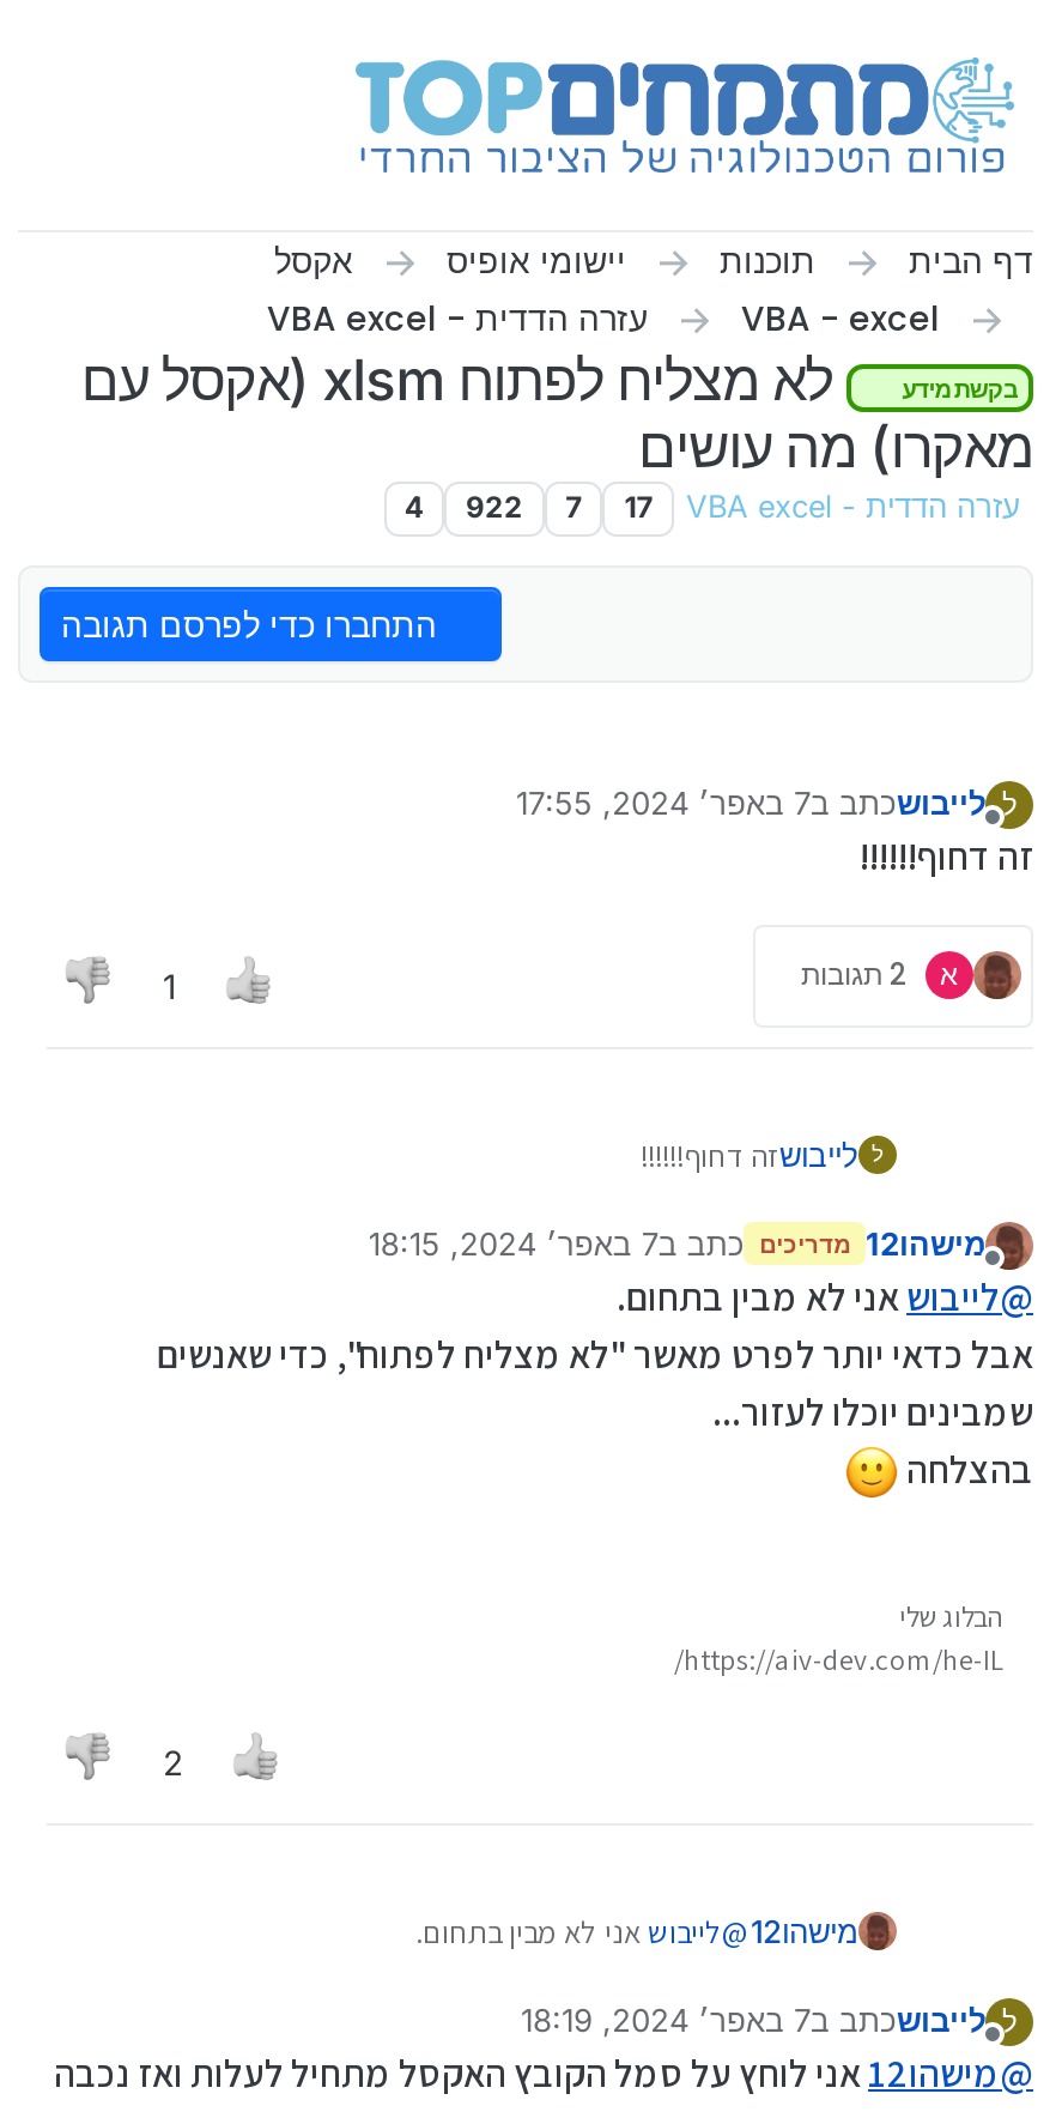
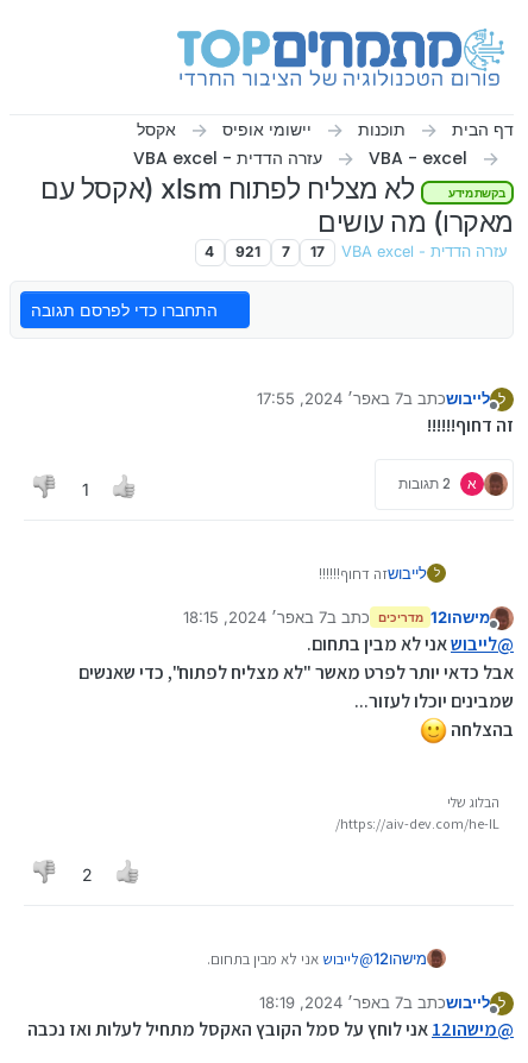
[404,490,653,526] 4 922 7 17 -> [205,243,325,261] 4 921 7 17

